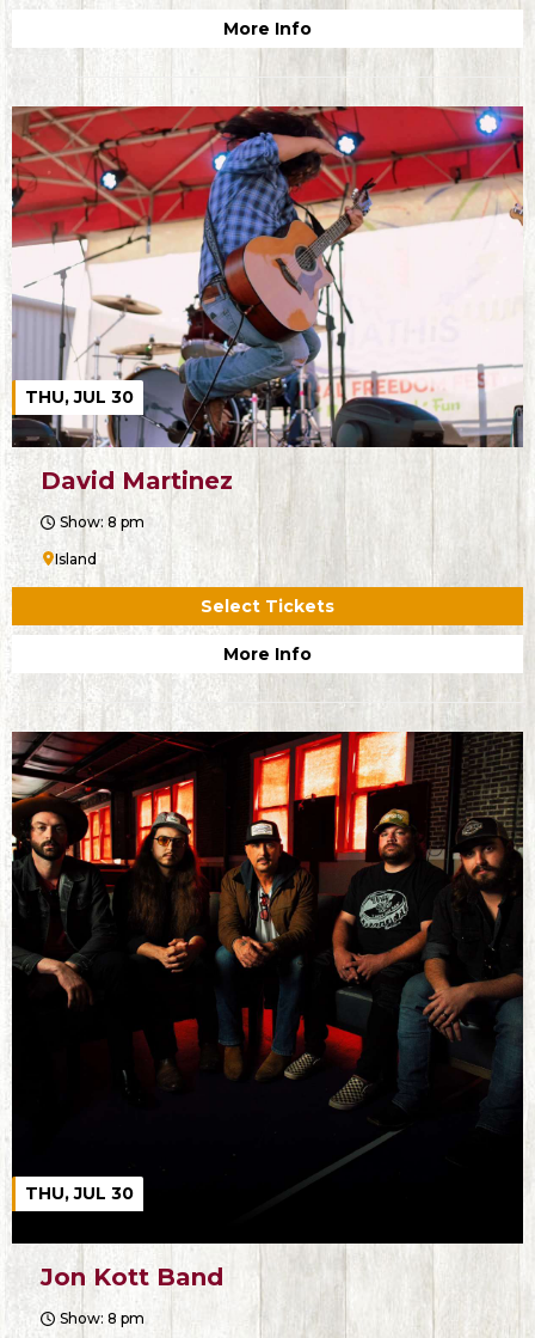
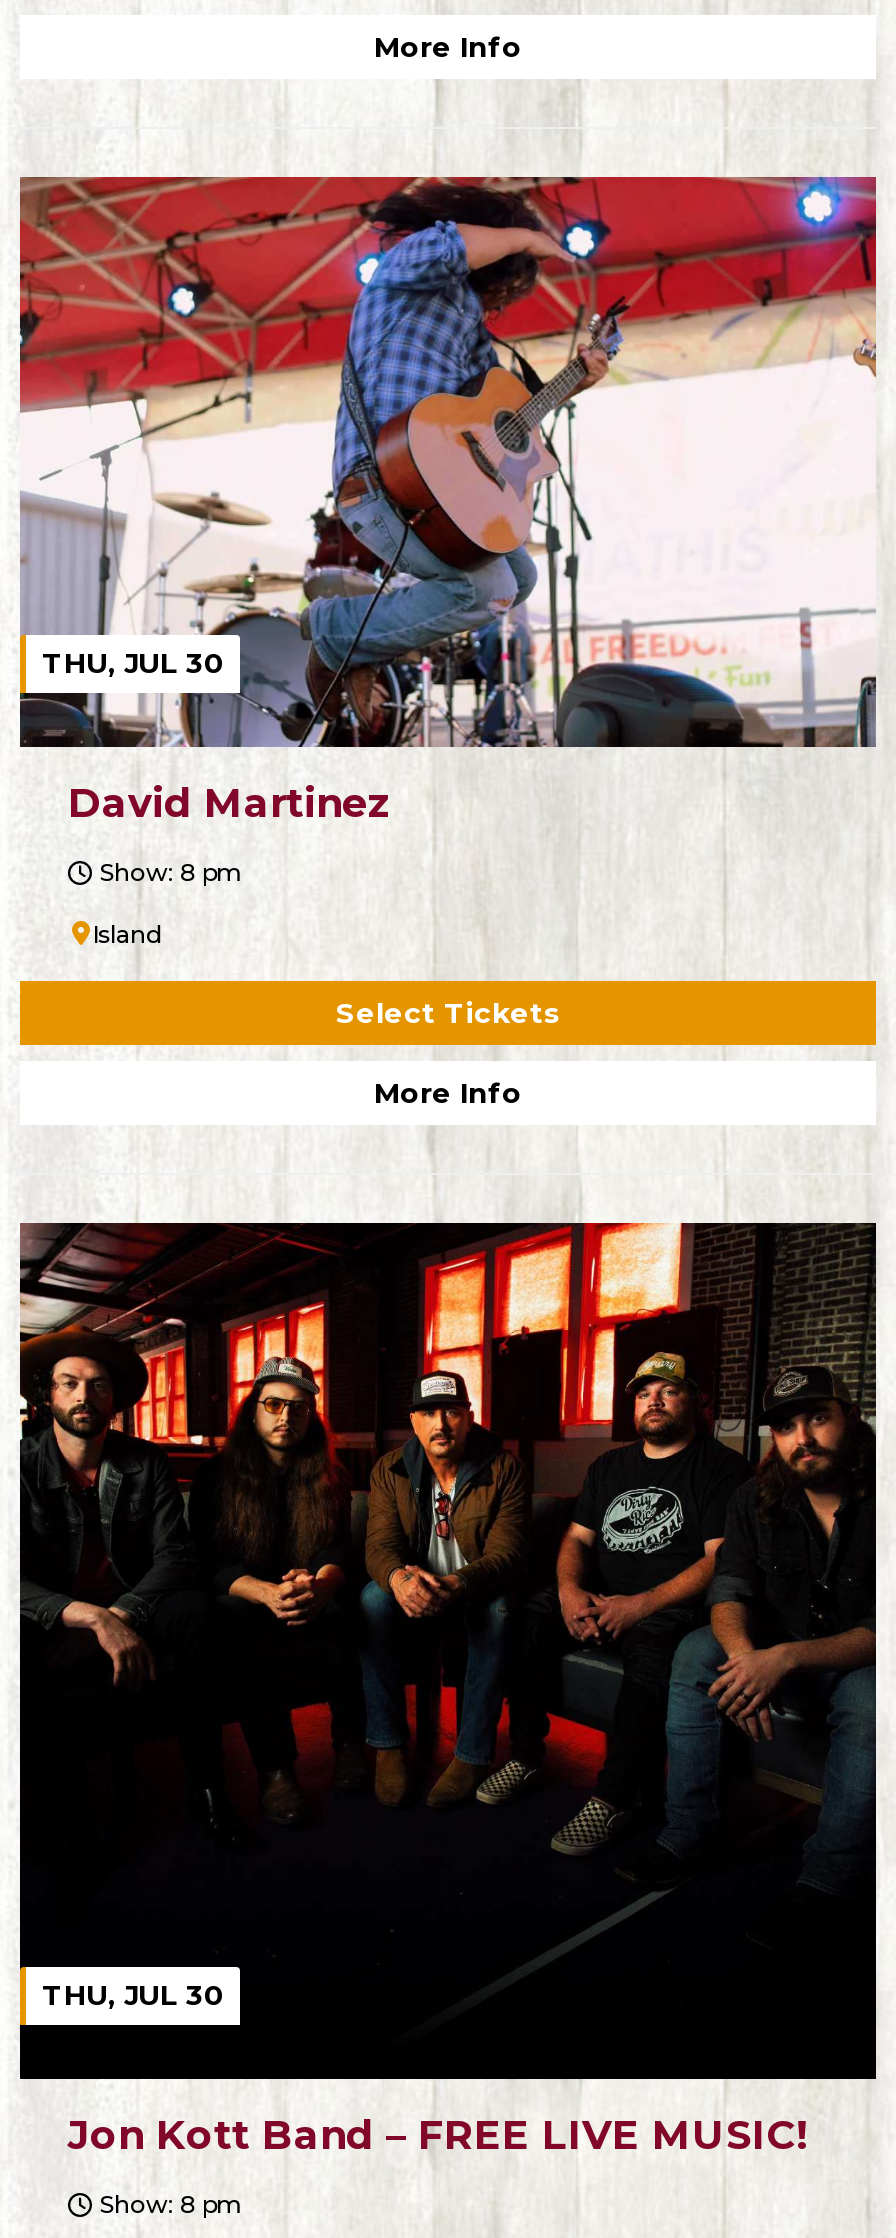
[41,1262,223,1291] Jon Kott Band -> [68,2111,808,2159] Jon Kott Band – FREE LIVE MUSIC!

